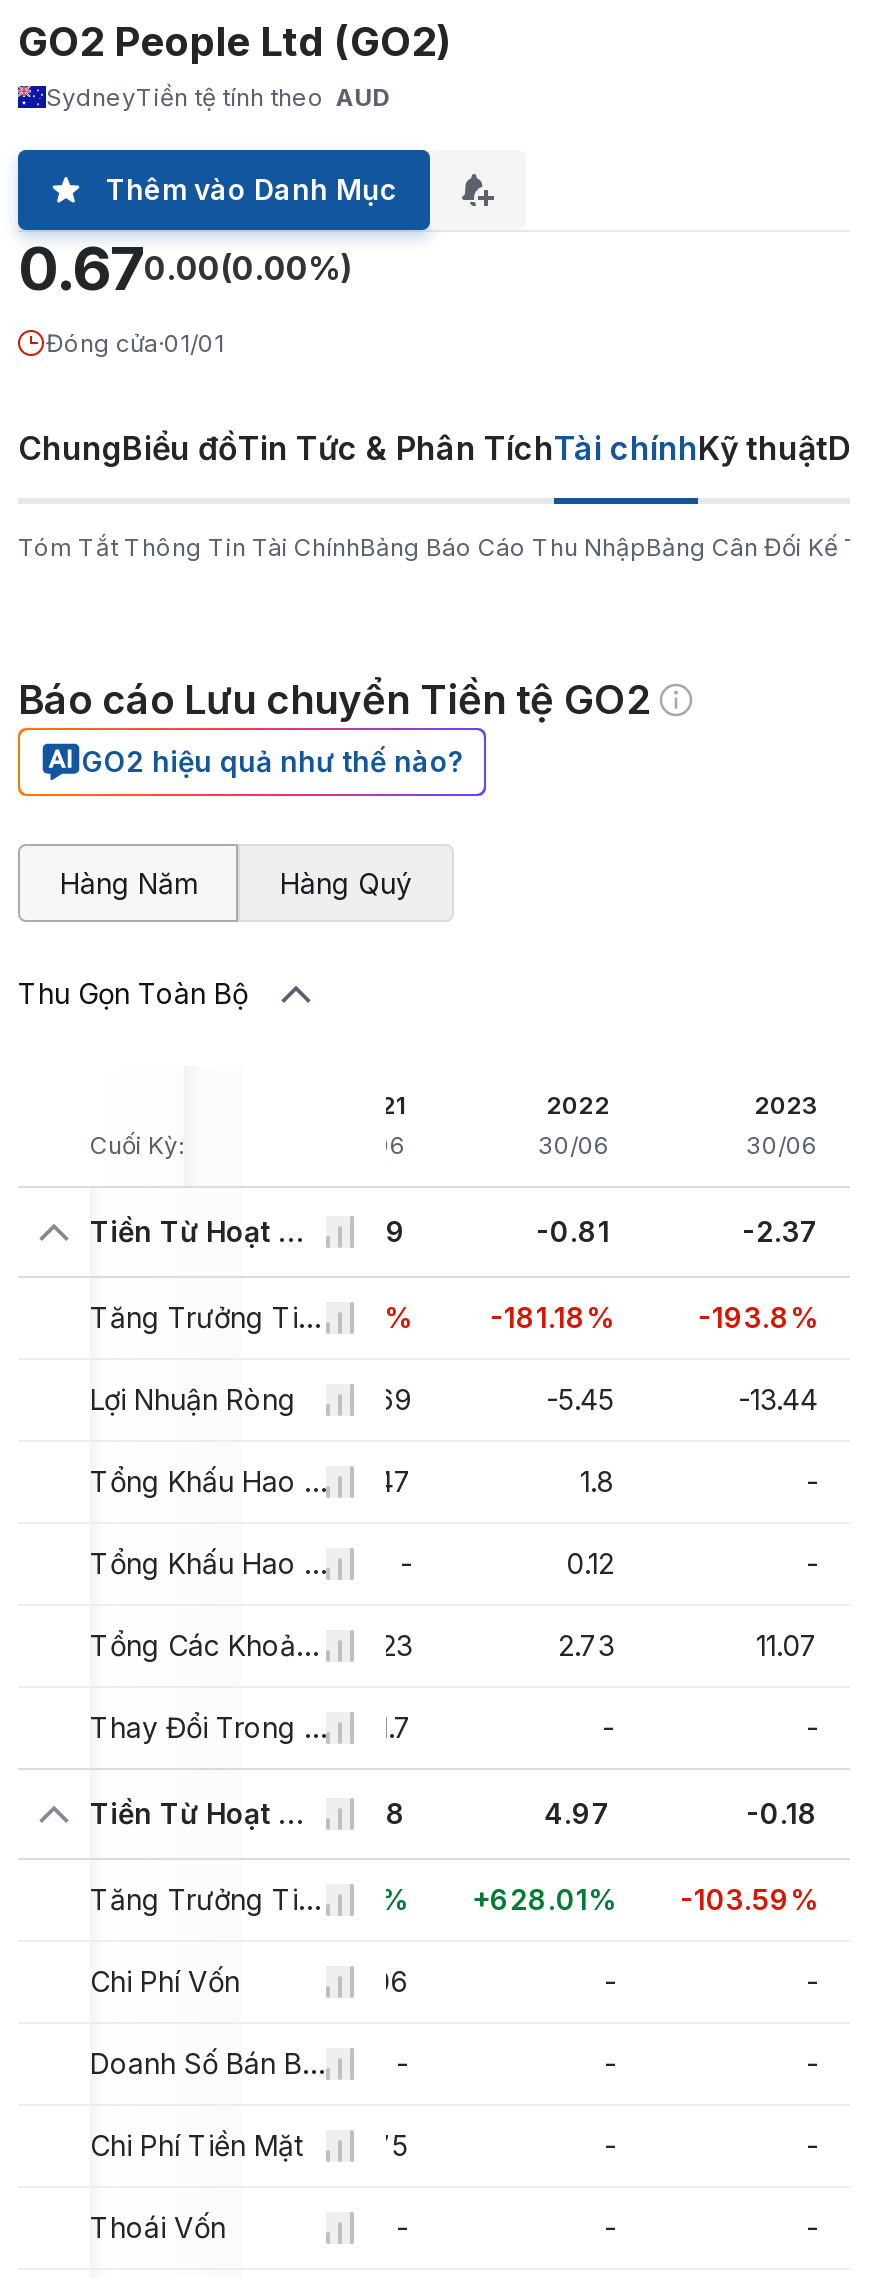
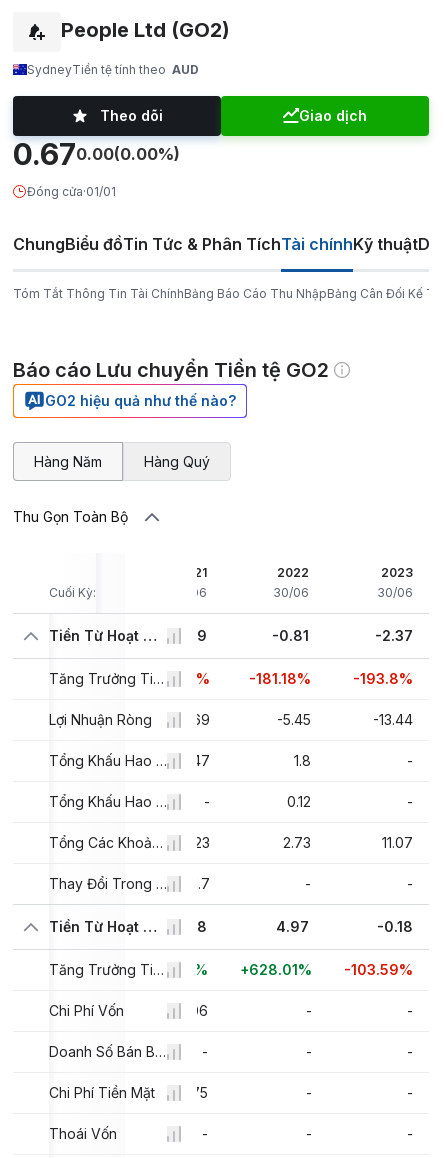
[106,172,398,206] Thêm vào Danh Mục -> [99,107,367,124] Theo dõi | Giao dịch

